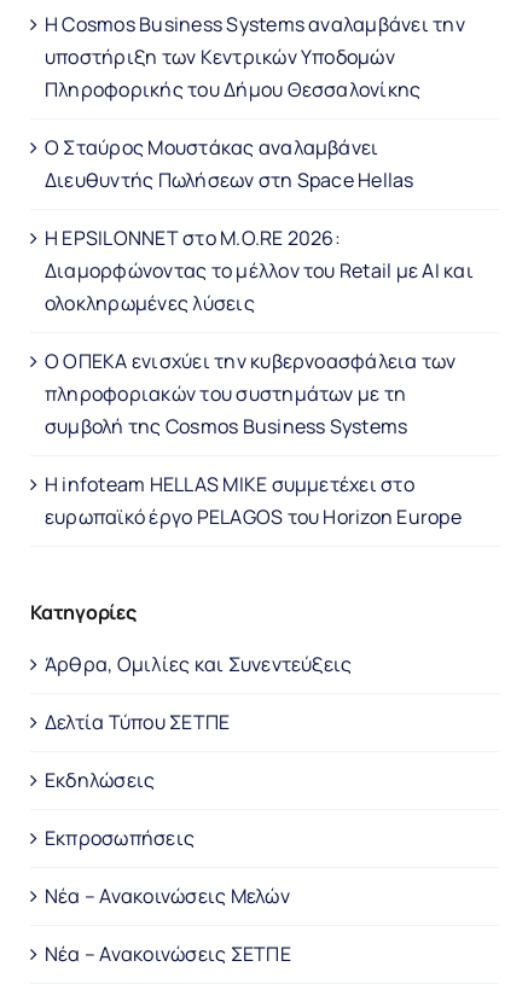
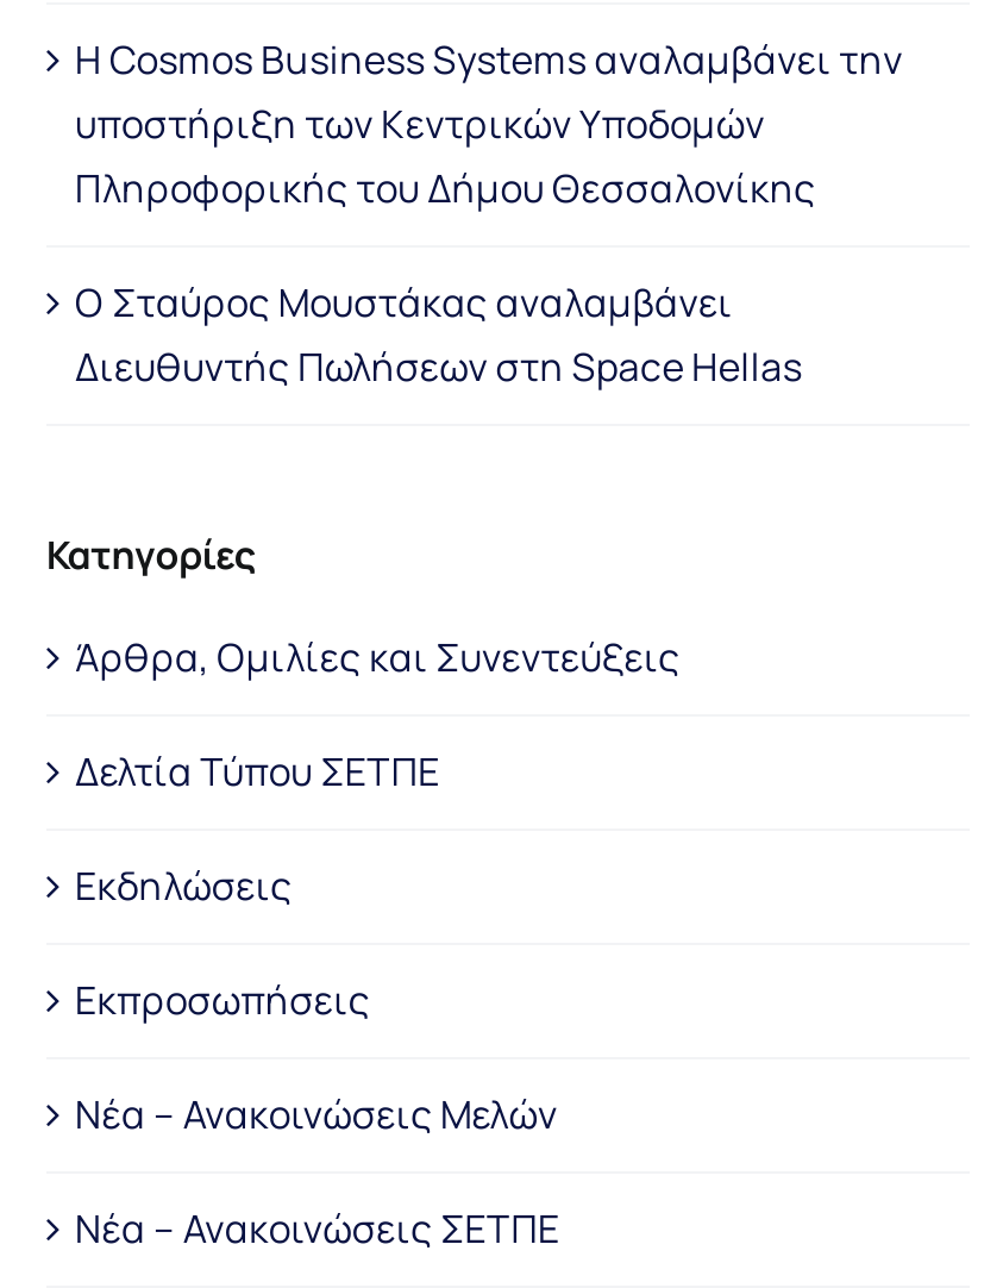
[45,225,473,530] Η EPSILONNET στο M.O.RE 2026: | Διαμορφώνοντας το μέλλον του Retail με AI και | ολοκληρωμένες λύσεις | Ο ΟΠΕΚΑ ενισχύει την κυβερνοασφάλεια των | πληροφοριακών του συστημάτων με τη | συμβολή της Cosmos Business Systems | Η infoteam HELLAS MIKE συμμετέχει στο | ευρωπαϊκό έργο PELAGOS του Horizon Europe -> none

